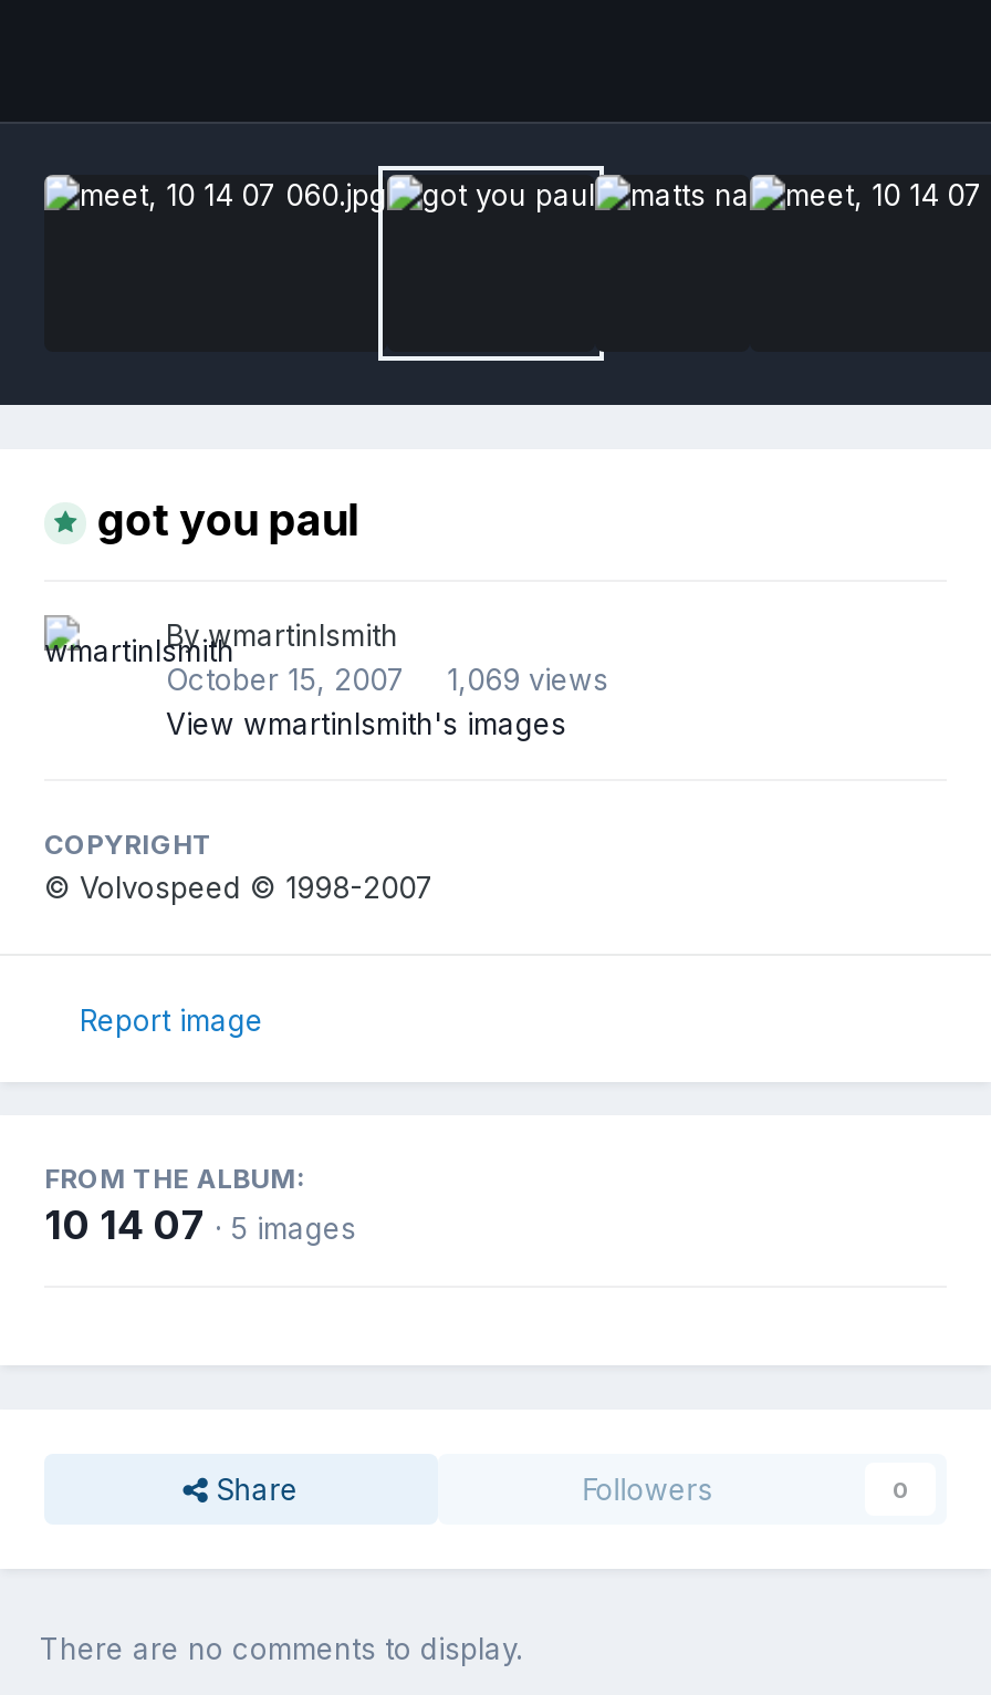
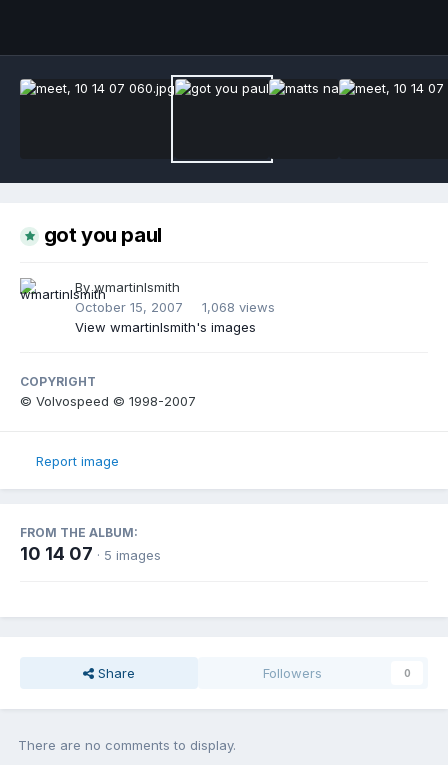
[166,662,608,697] October 15, 2007 1,069 views -> [75,299,275,315] October 15, 2007 1,068 views

